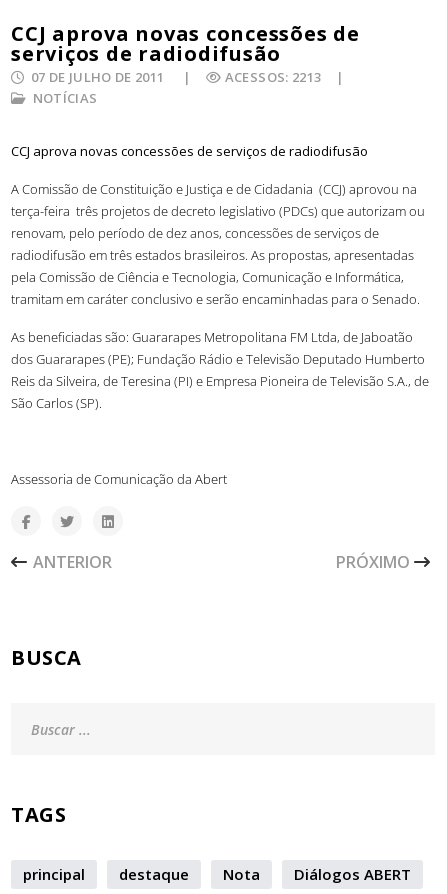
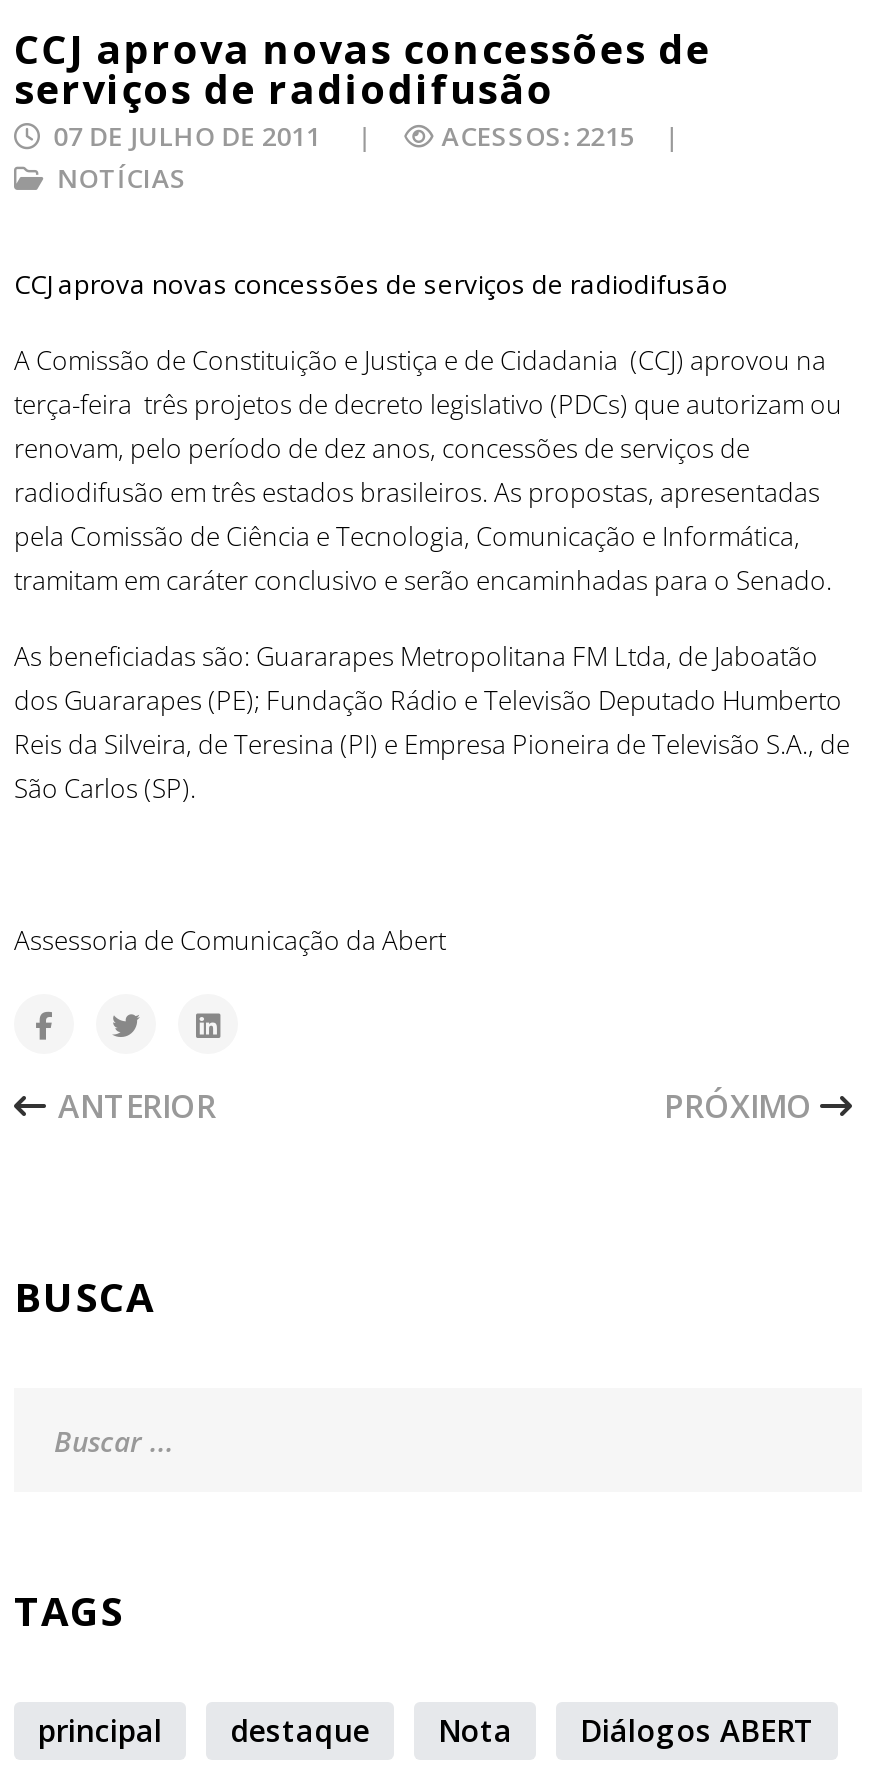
[225,68,321,86] ACESSOS: 2213 -> [442,118,635,154] ACESSOS: 2215

